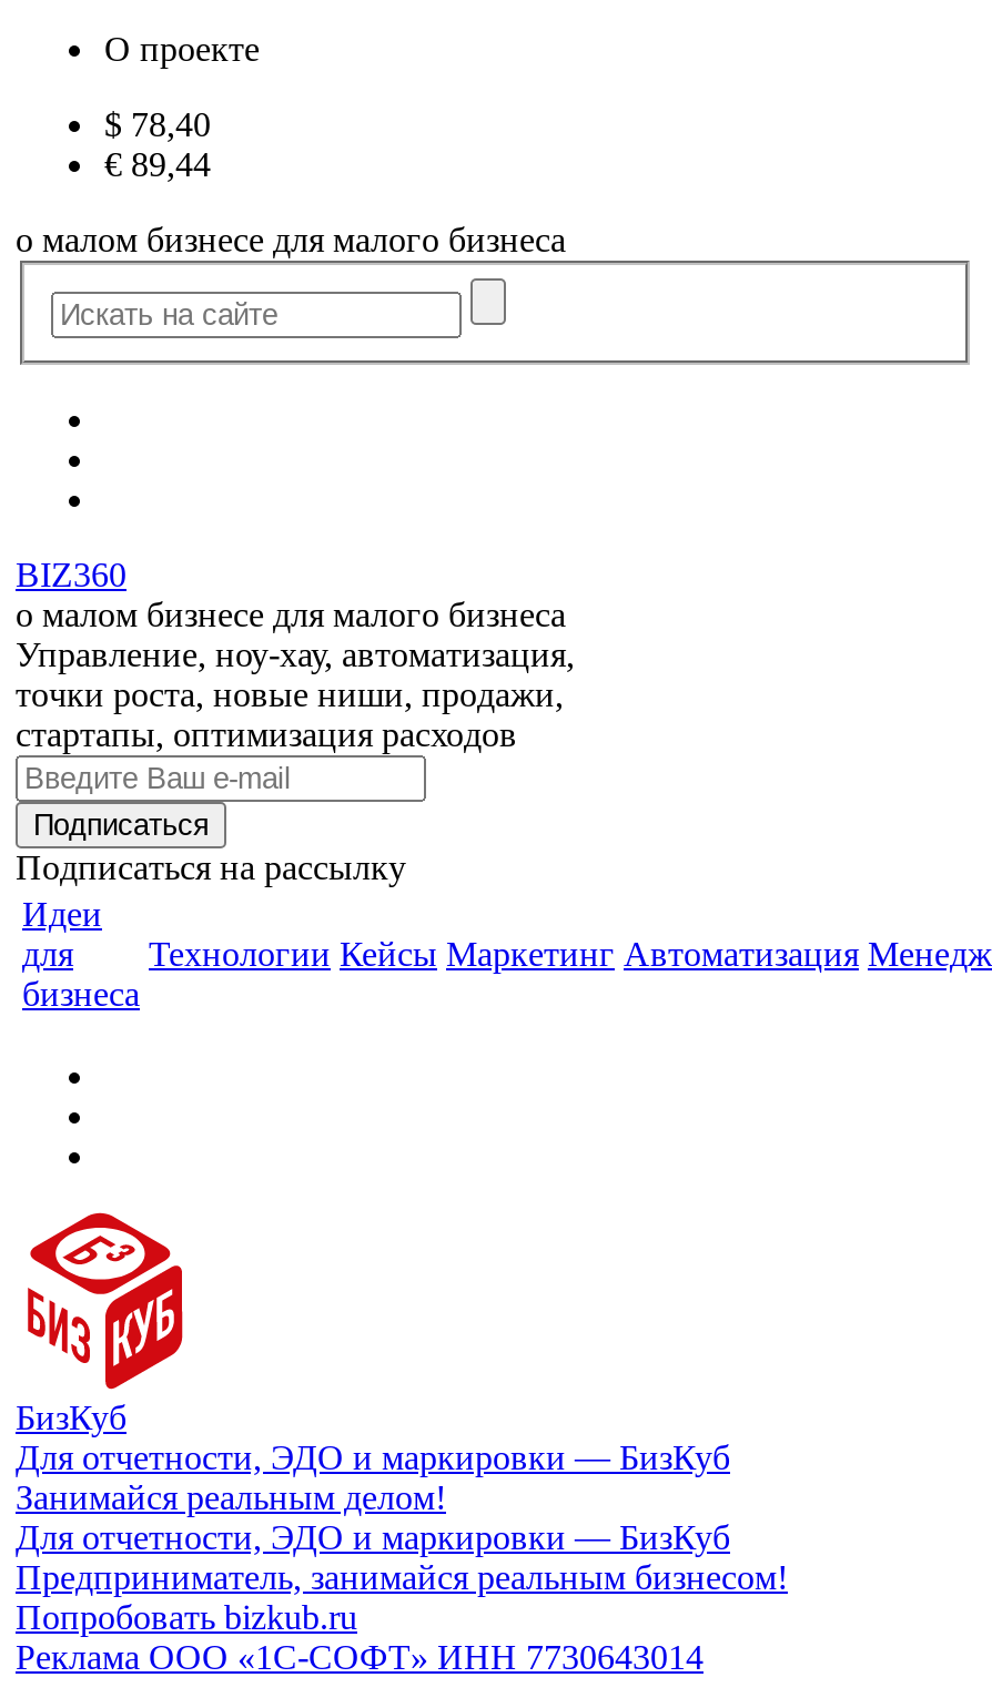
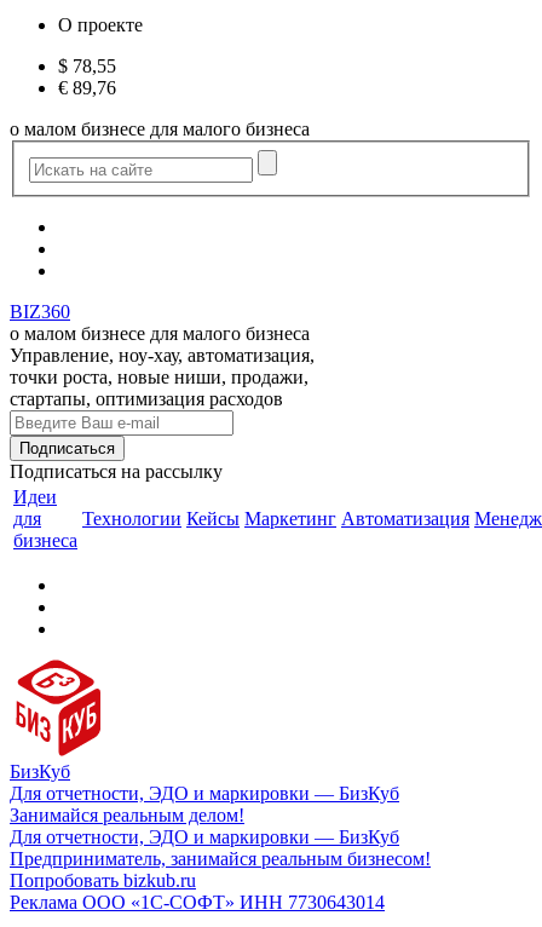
[104,105,211,143] $78,40 -> [58,56,116,76] $78,55
[104,145,211,183] €89,44 -> [58,77,116,98] €89,76

